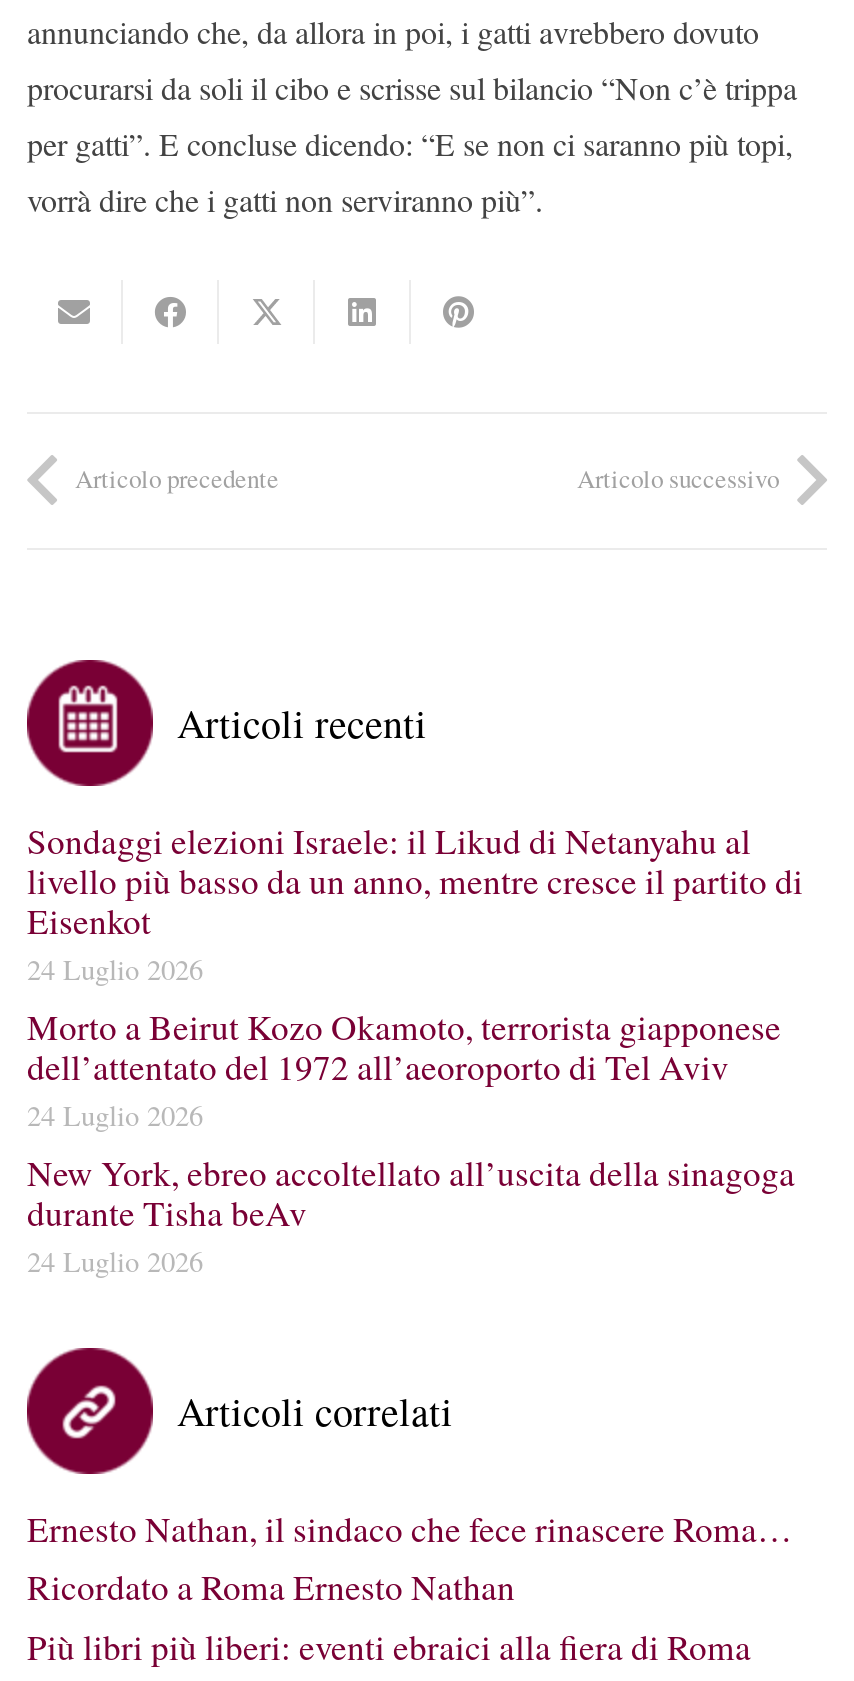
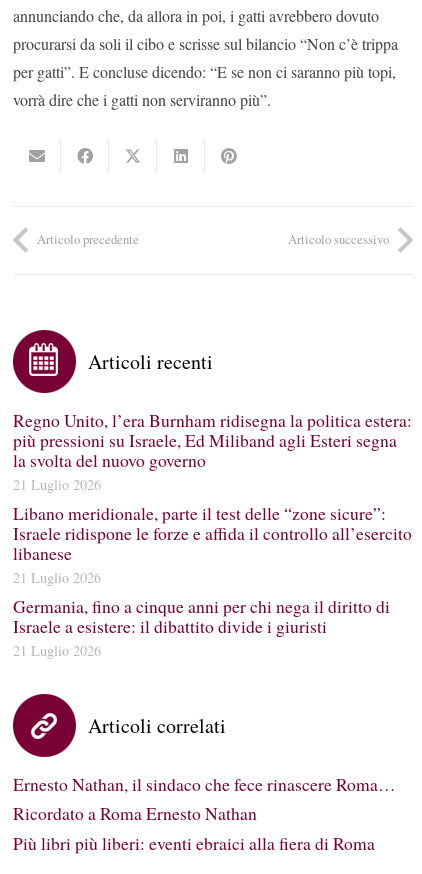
[27,816,803,1280] Sondaggi elezioni Israele: il Likud di Netanyahu al | livello più basso da un anno, mentre cresce il partito di | Eisenkot | 24 Luglio 2026 | Morto a Beirut Kozo Okamoto, terrorista giapponese | dell’attentato del 1972 all’aeoroporto di Tel Aviv | 24 Luglio 2026 | New York, ebreo accoltellato all’uscita della sinagoga | durante Tisha beAv | 24 Luglio 2026 -> [13,408,412,660] Regno Unito, l’era Burnham ridisegna la politica estera: | più pressioni su Israele, Ed Miliband agli Esteri segna | la svolta del nuovo governo | 21 Luglio 2026 | Libano meridionale, parte il test delle “zone sicure”: | Israele ridispone le forze e affida il controllo all’esercito | libanese | 21 Luglio 2026 | Germania, fino a cinque anni per chi nega il diritto di | Israele a esistere: il dibattito divide i giuristi | 21 Luglio 2026

